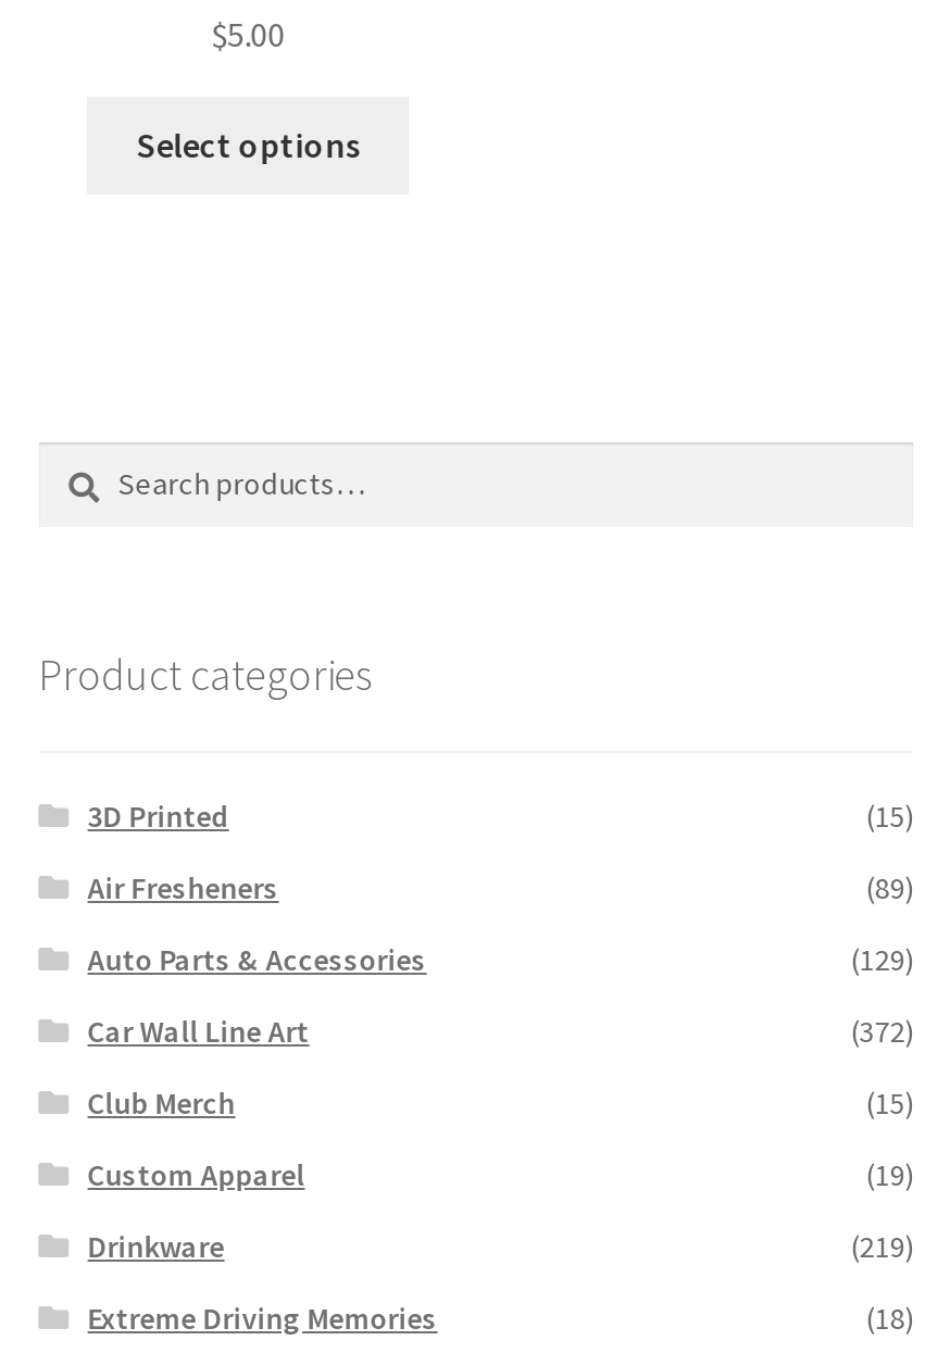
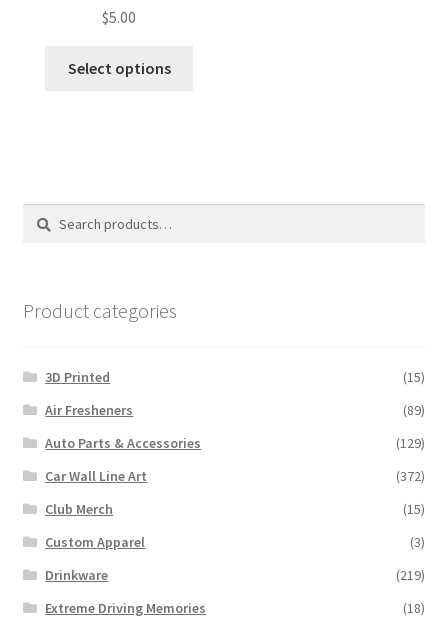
[866,1156,914,1195] (19) -> [410,533,425,551] (3)

